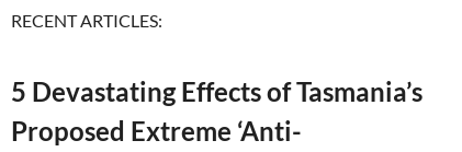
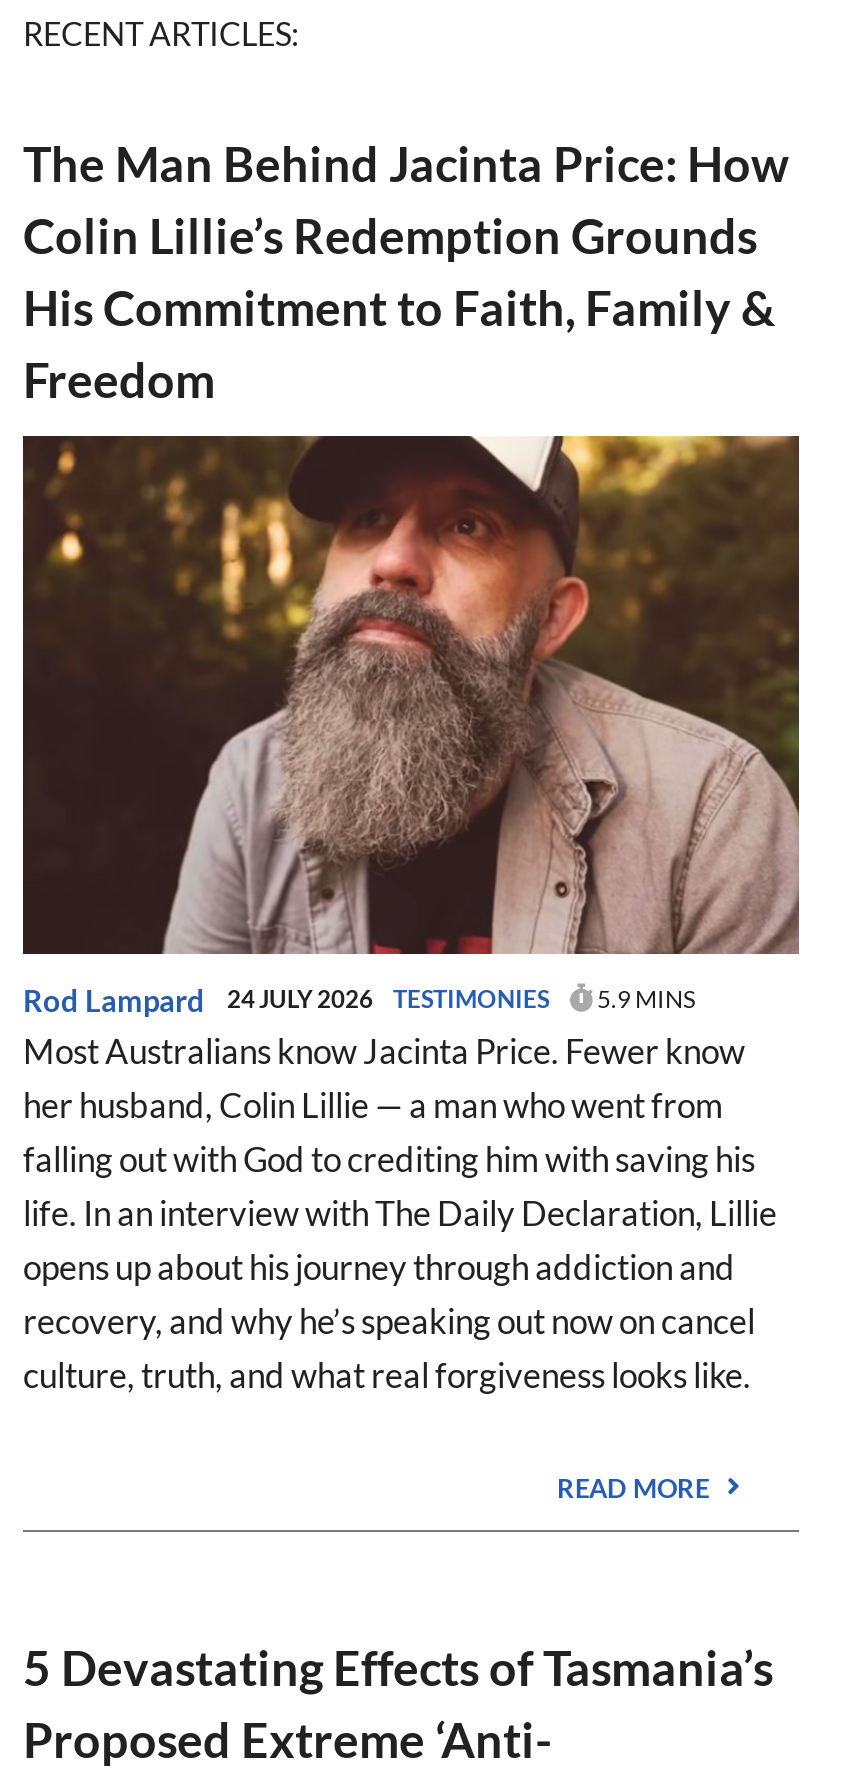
none -> [21,434,801,1504] [image] | Rod Lampard | 24 JULY 2026 | TESTIMONIES | 5.9 MINS | Most Australians know Jacinta Price. Fewer know | her husband, Colin Lillie — a man who went from | falling out with God to crediting him with saving his | life. In an interview with The Daily Declaration, Lillie | opens up about his journey through addiction and | recovery, and why he’s speaking out now on cancel | culture, truth, and what real forgiveness looks like. | READ MORE
none -> [23,134,789,408] The Man Behind Jacinta Price: How | Colin Lillie’s Redemption Grounds | His Commitment to Faith, Family & | Freedom

